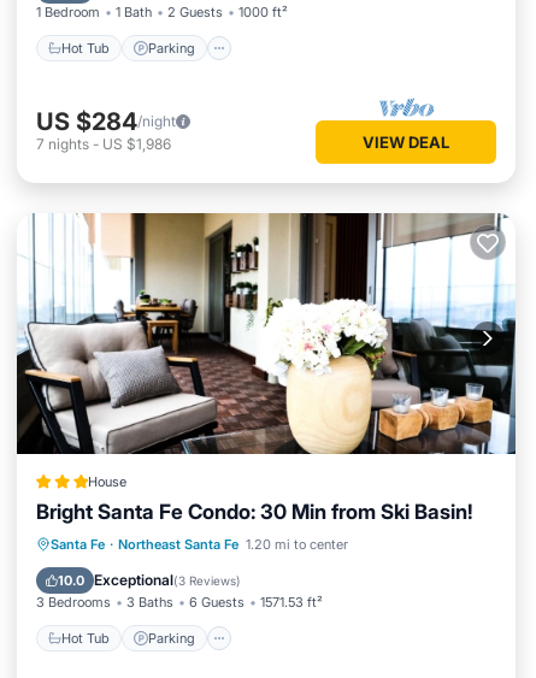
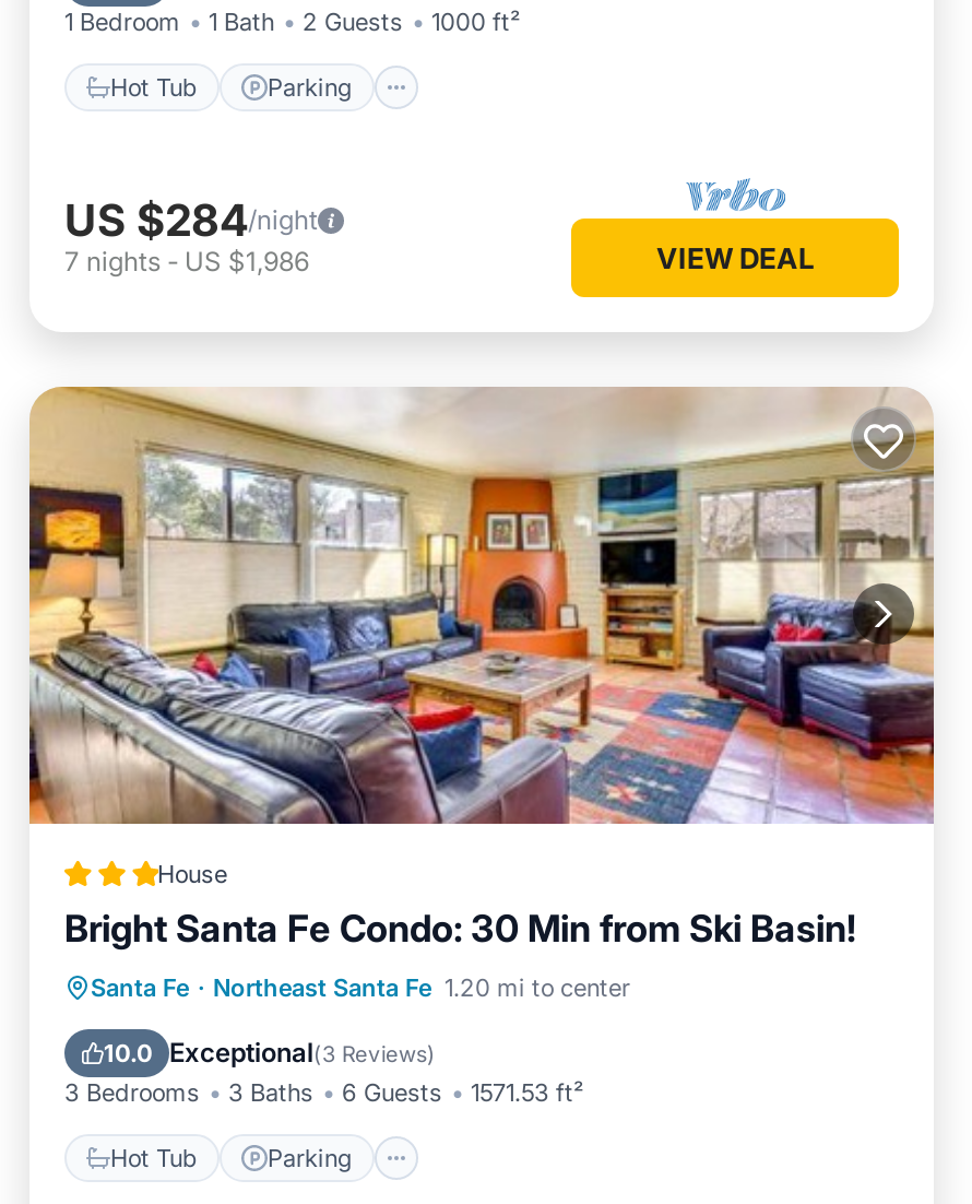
[16,212,517,455] [image] -> [27,385,936,826] [image]

